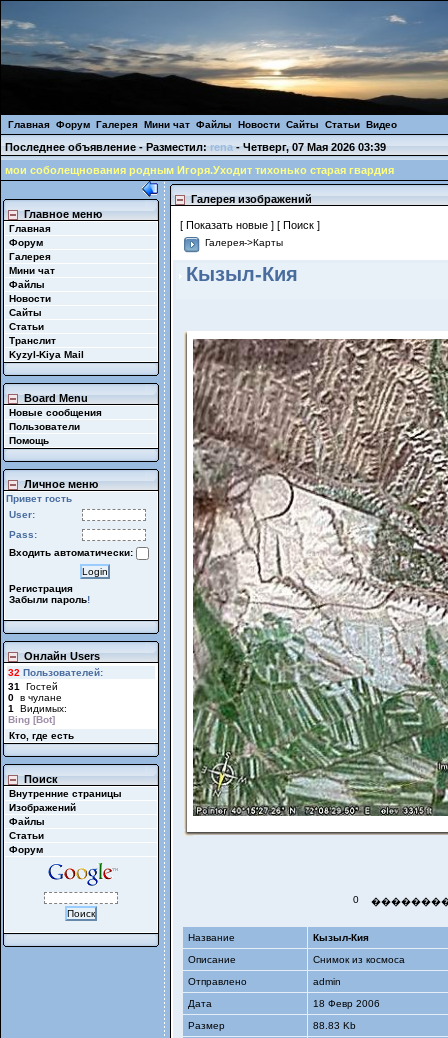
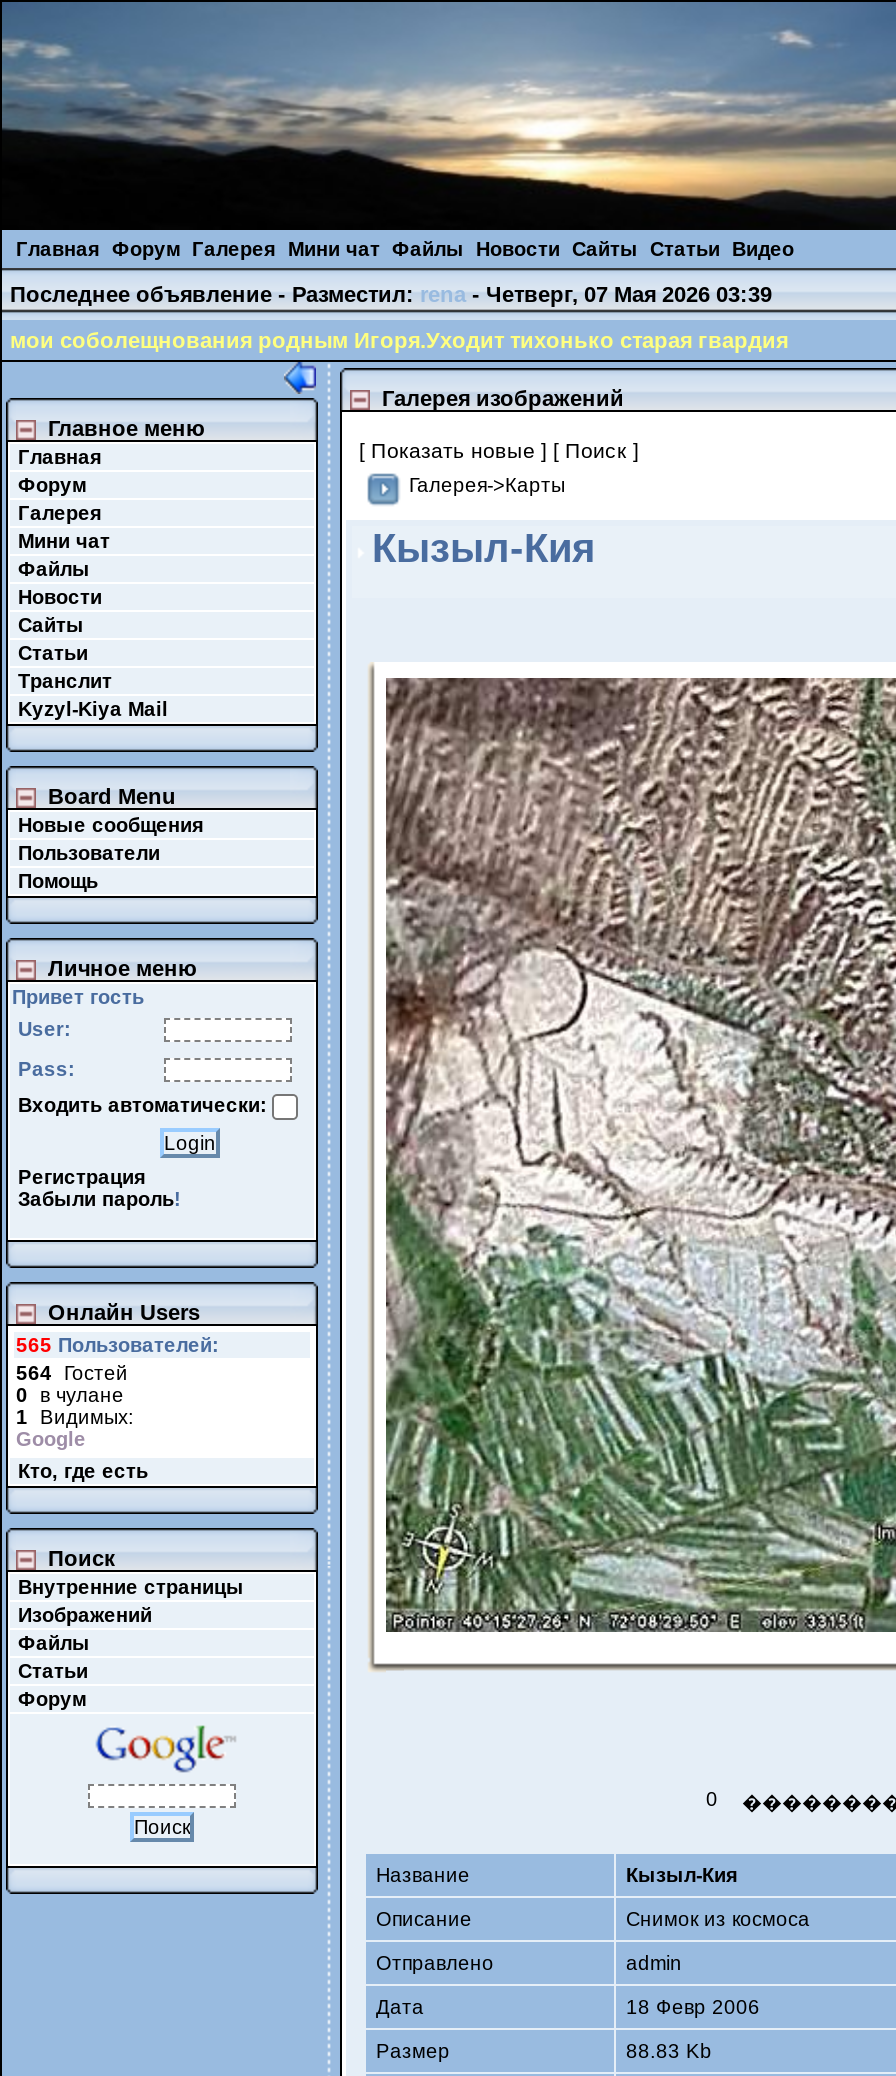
[8,667,103,678] 32 Пользователей: -> [16,1334,218,1356] 565 Пользователей:
[8,681,58,692] 31 Гостей -> [16,1362,128,1384] 564 Гостей
[8,714,55,725] Bing [Bot] -> [16,1428,86,1450] Google

